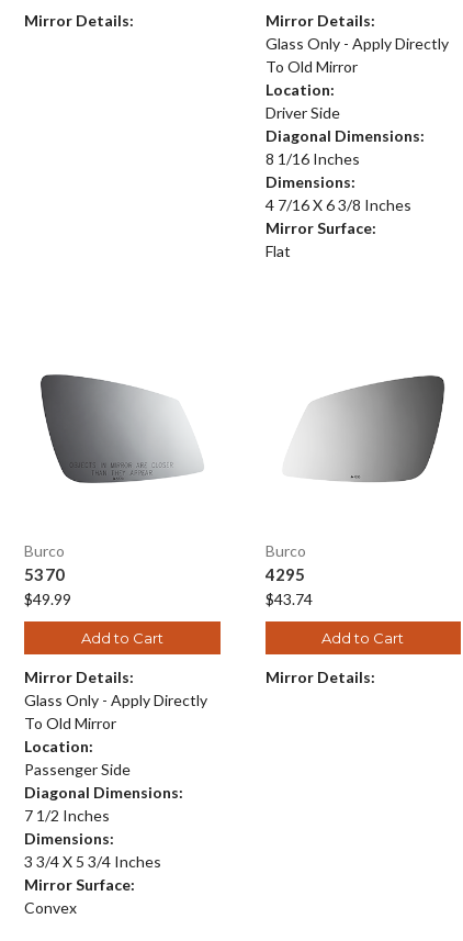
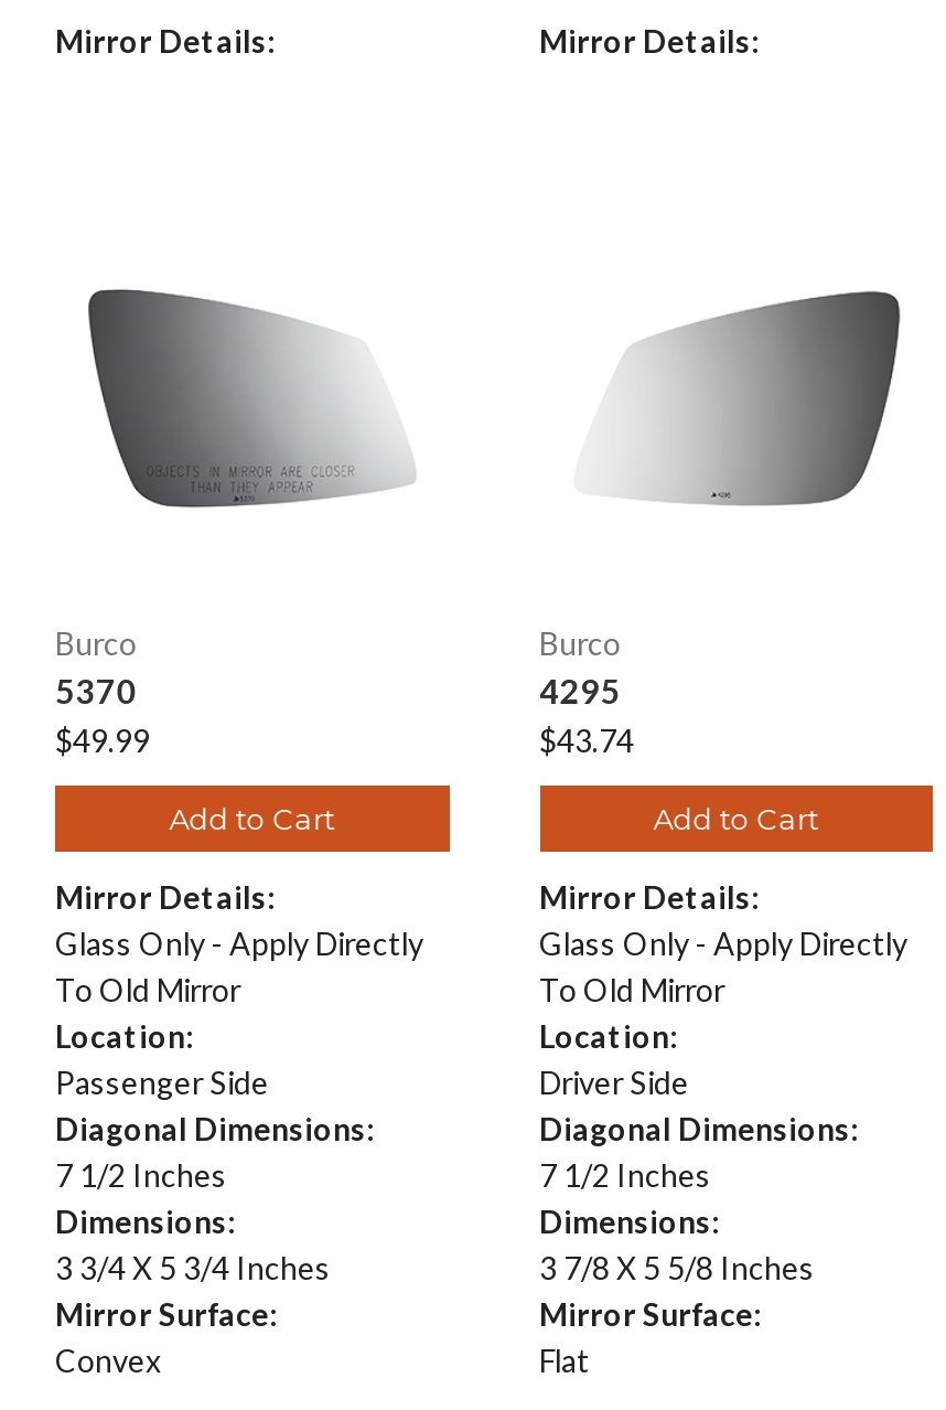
[265,34,448,261] Glass Only - Apply Directly | To Old Mirror | Location: | Driver Side | Diagonal Dimensions: | 8 1/16 Inches | Dimensions: | 4 7/16 X 6 3/8 Inches | Mirror Surface: | Flat -> none
none -> [539,924,907,1379] Glass Only - Apply Directly | To Old Mirror | Location: | Driver Side | Diagonal Dimensions: | 7 1/2 Inches | Dimensions: | 3 7/8 X 5 5/8 Inches | Mirror Surface: | Flat

